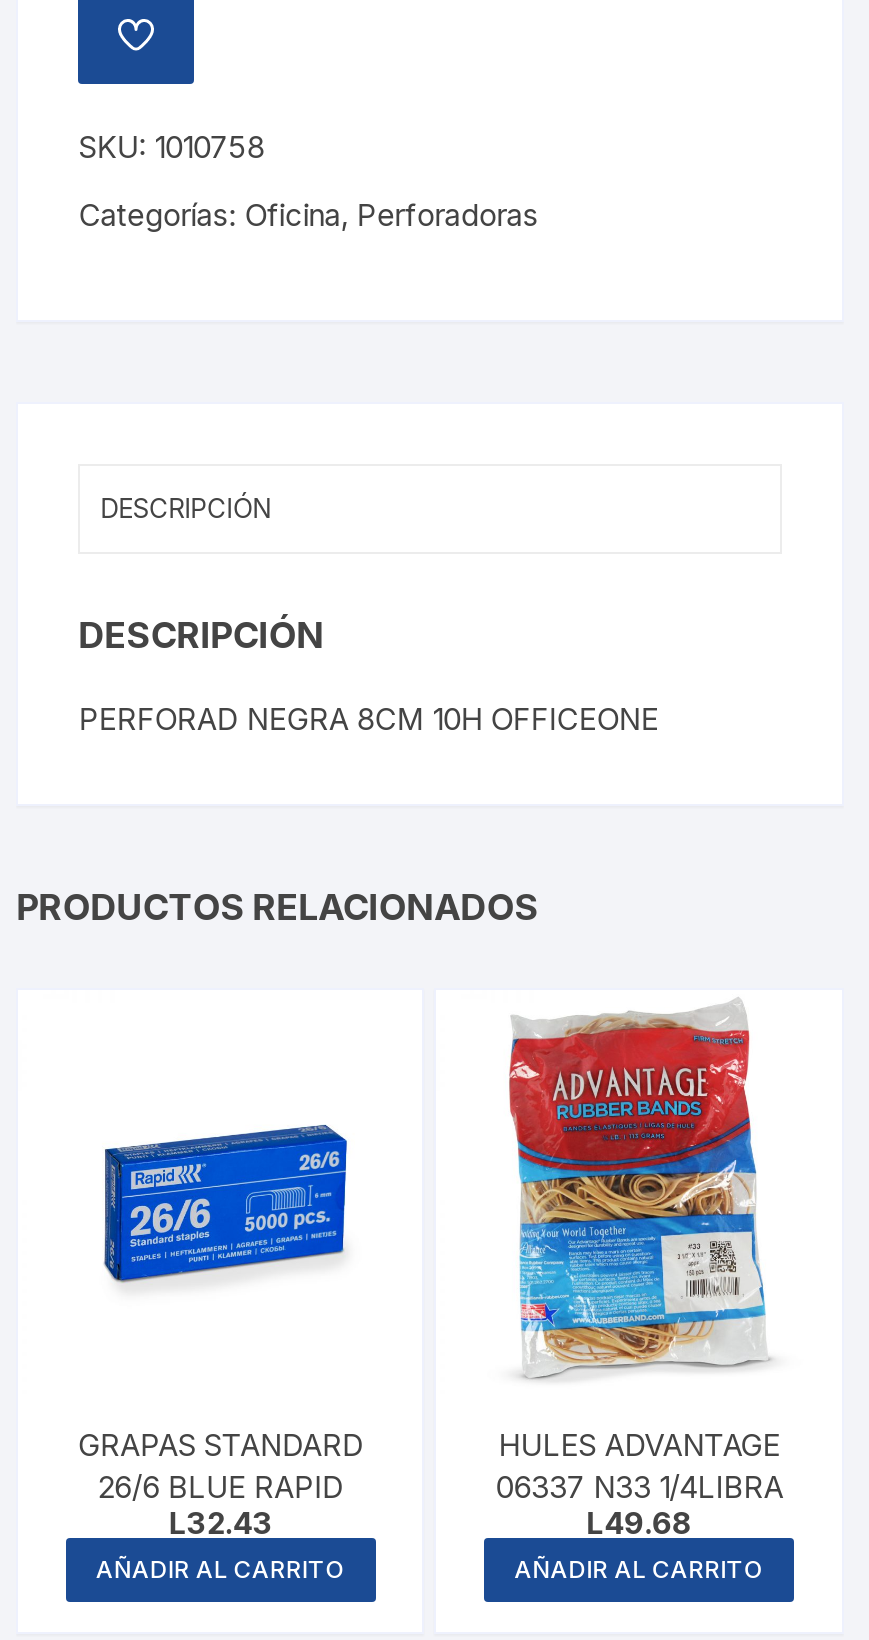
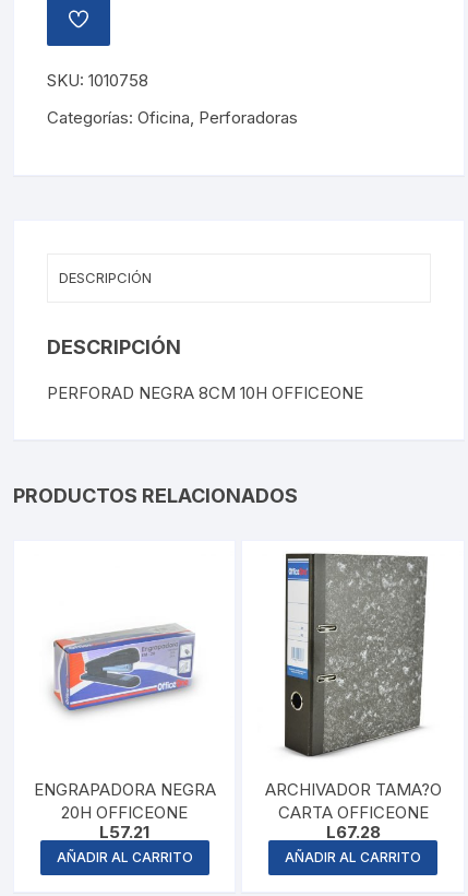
[495,998,783,1543] [image] | HULES ADVANTAGE | 06337 N33 1/4LIBRA | L49.68 -> [265,547,441,843] [image] | ARCHIVADOR TAMA?O | CARTA OFFICEONE | L67.28
[86,1122,350,1308] [image] -> [50,615,195,716] [image]
[78,1427,364,1543] GRAPAS STANDARD | 26/6 BLUE RAPID | L32.43 -> [34,780,216,843] ENGRAPADORA NEGRA | 20H OFFICEONE | L57.21

